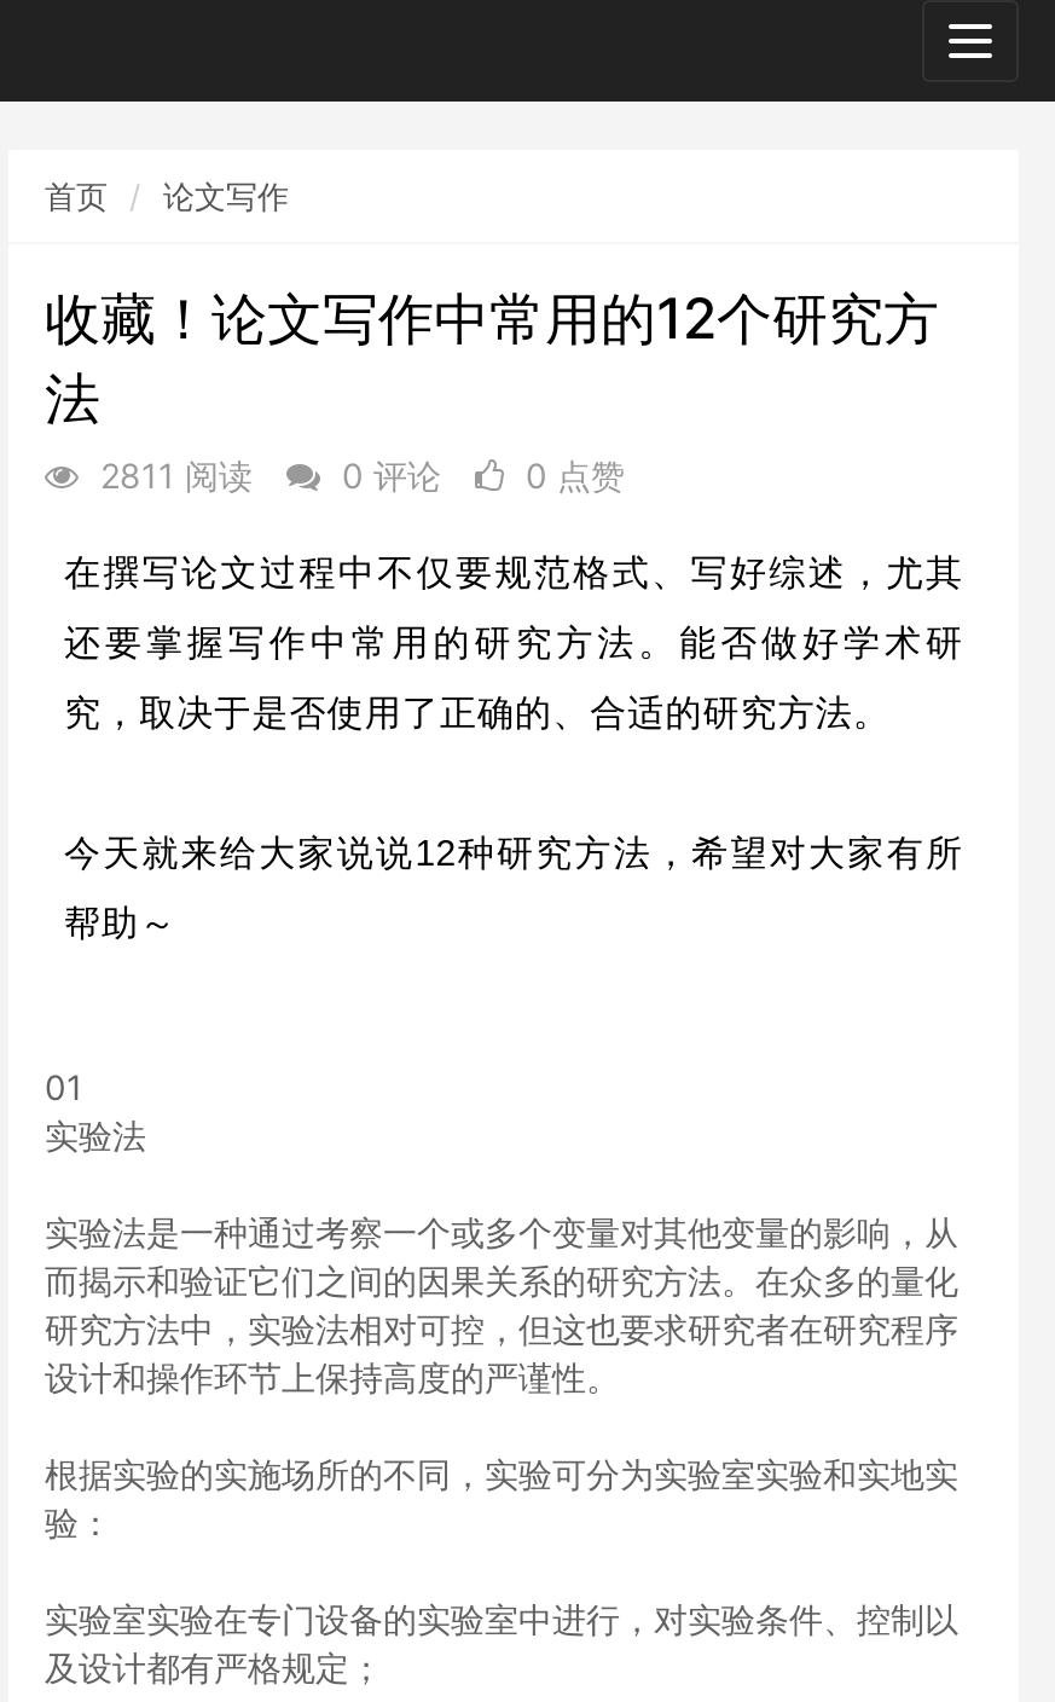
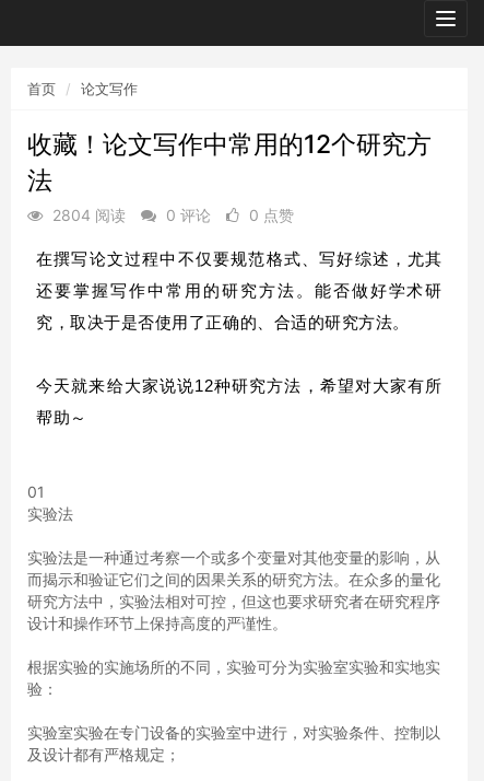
[91,455,625,496] 2811 阅读 0 评论 0 点赞 -> [48,206,294,224] 2804 阅读 0 评论 0 点赞

